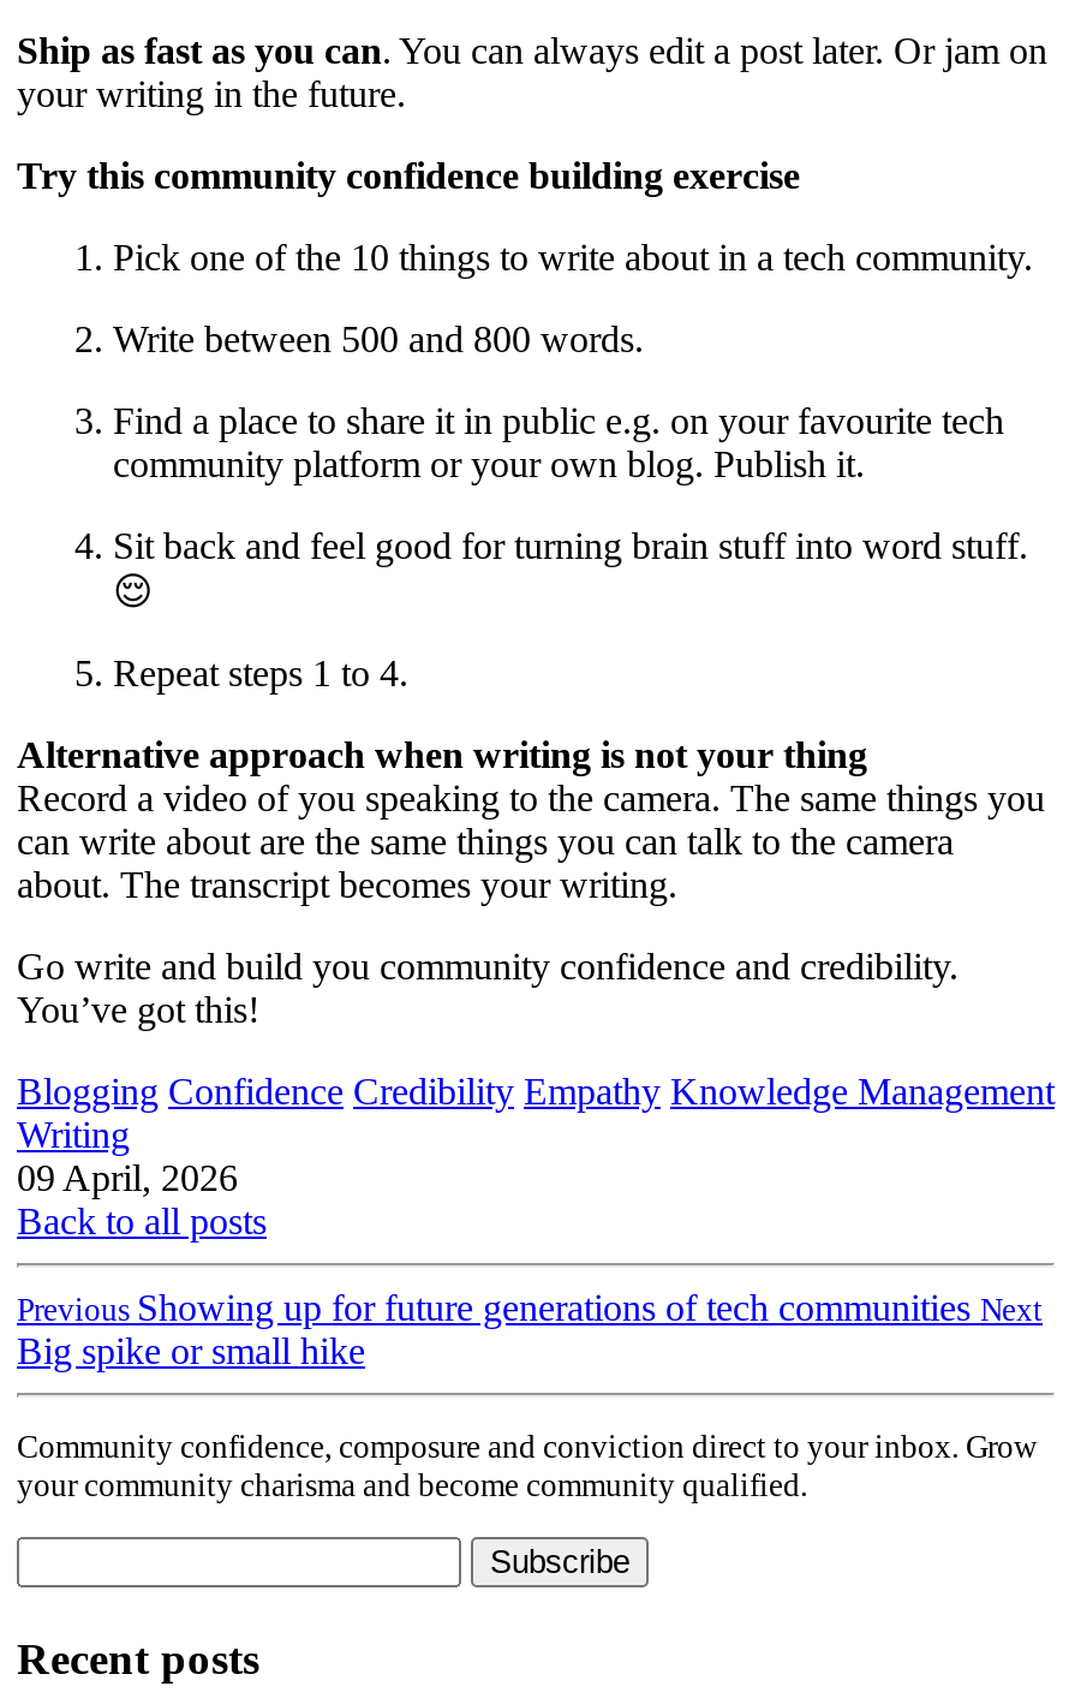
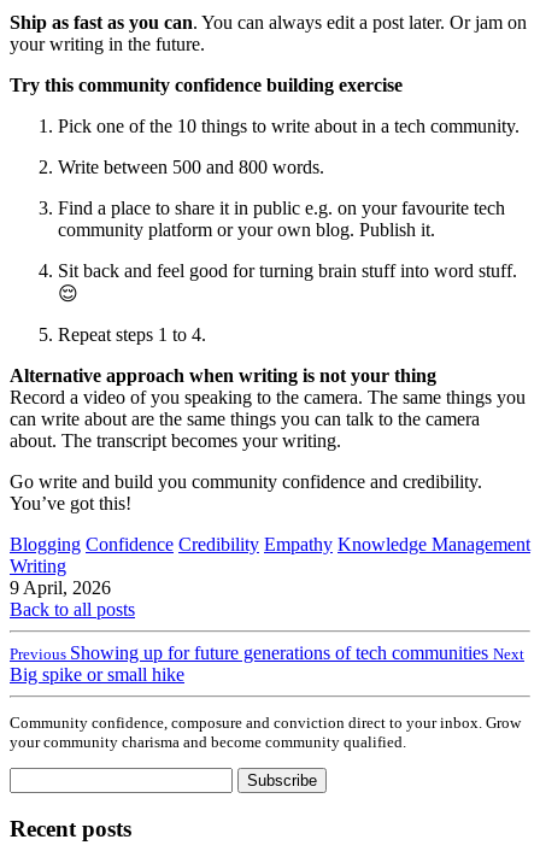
[17,1157,238,1198] 09 April, 2026 -> [10,577,111,598] 9 April, 2026

